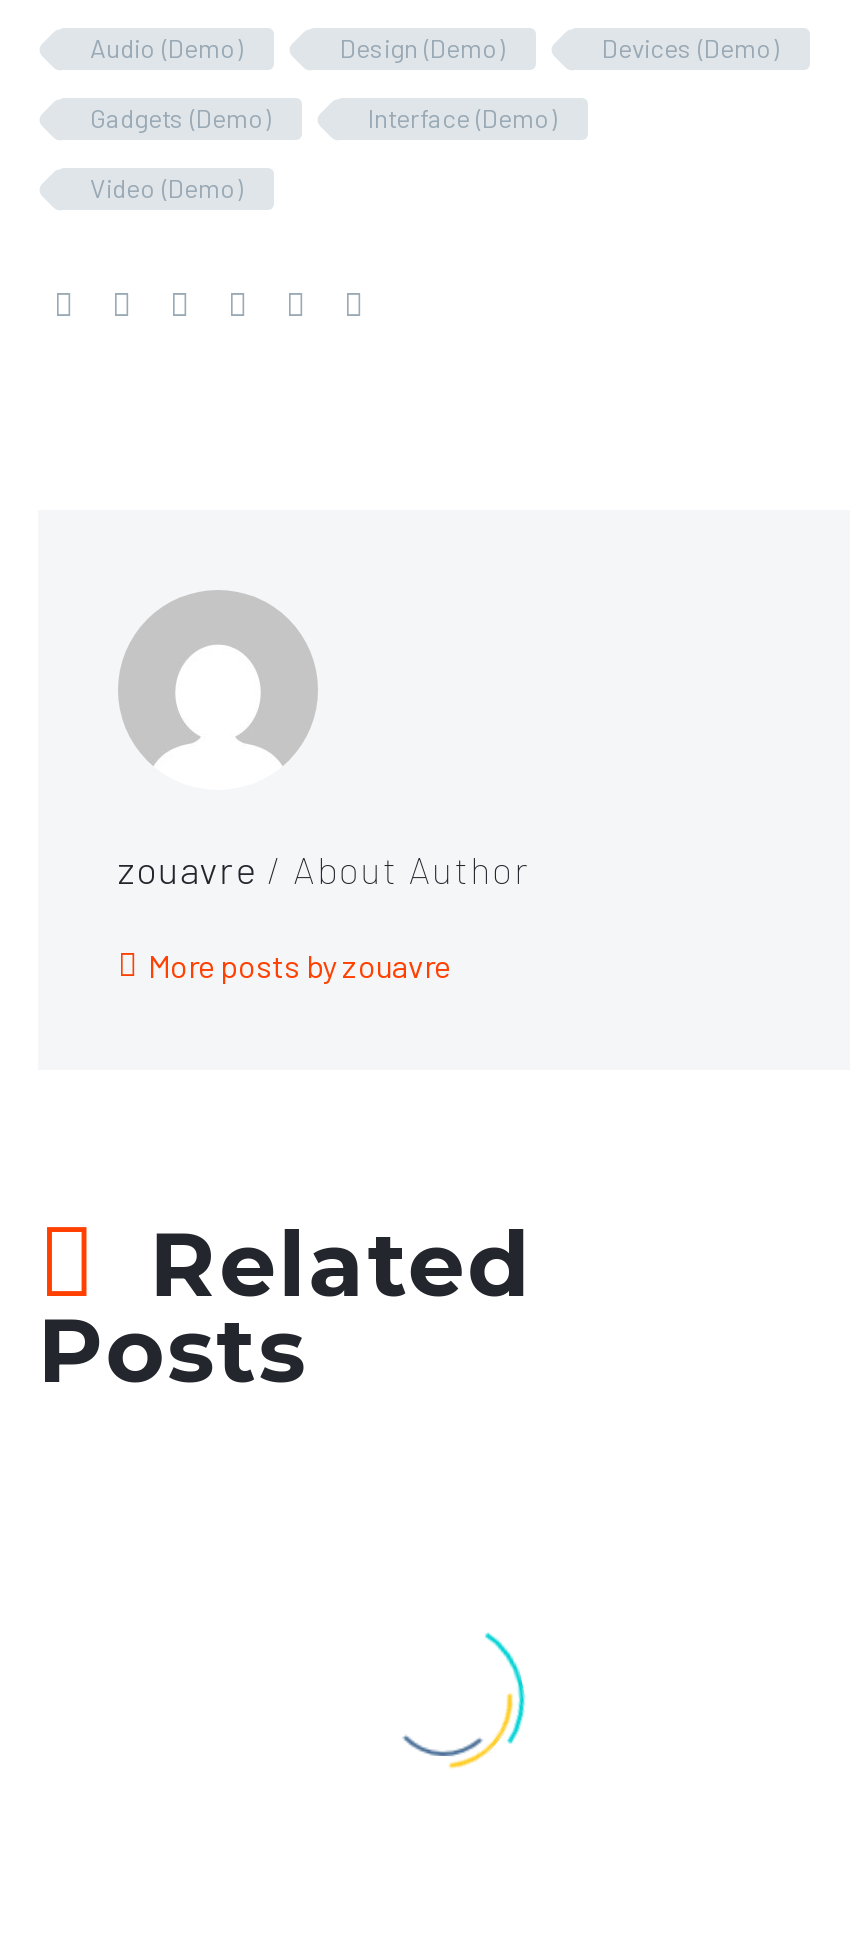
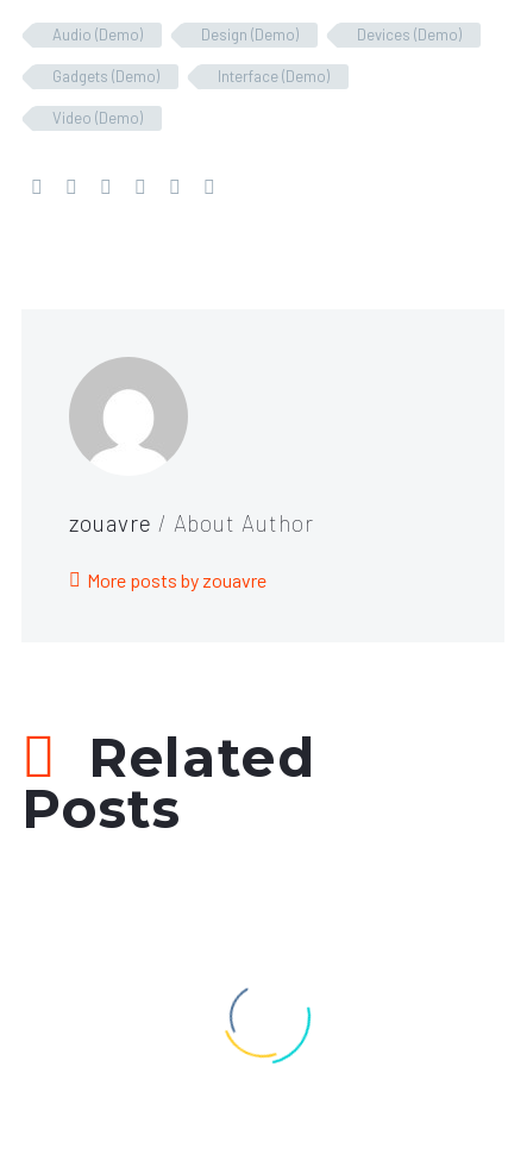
[382,1632,524,1778] [image] -> [224,978,309,1065] [image]

